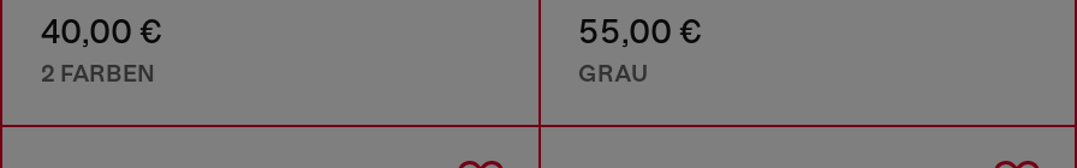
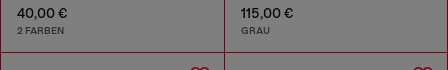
[578,11,701,49] 55,00 € -> [240,4,292,20] 115,00 €

